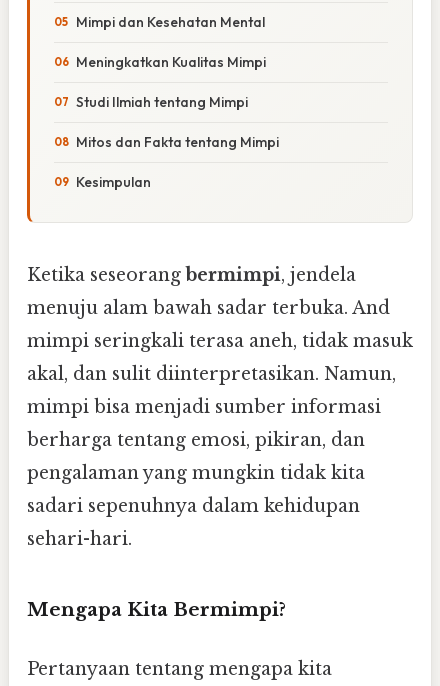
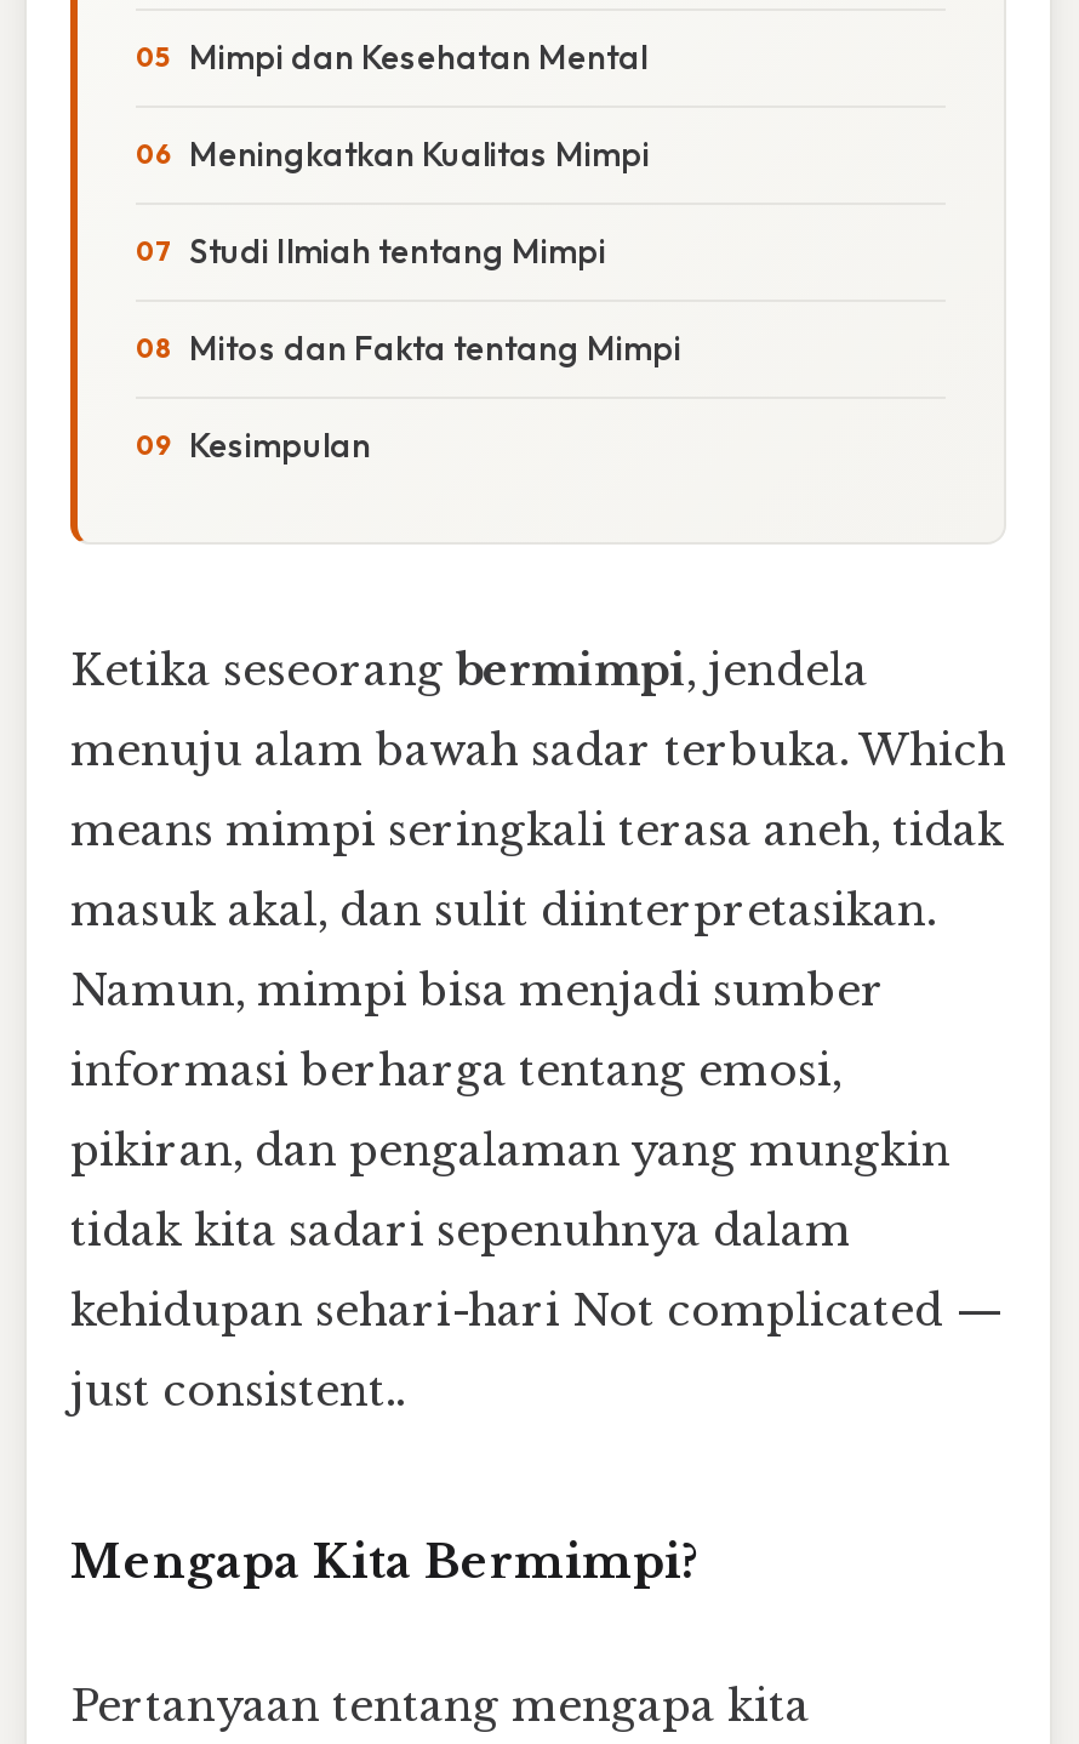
[27,297,413,550] menuju alam bawah sadar terbuka. And | mimpi seringkali terasa aneh, tidak masuk | akal, dan sulit diinterpretasikan. Namun, | mimpi bisa menjadi sumber informasi | berharga tentang emosi, pikiran, dan | pengalaman yang mungkin tidak kita | sadari sepenuhnya dalam kehidupan | sehari-hari. -> [70,724,1006,1417] menuju alam bawah sadar terbuka. Which | means mimpi seringkali terasa aneh, tidak | masuk akal, dan sulit diinterpretasikan. | Namun, mimpi bisa menjadi sumber | informasi berharga tentang emosi, | pikiran, dan pengalaman yang mungkin | tidak kita sadari sepenuhnya dalam | kehidupan sehari-hari Not complicated — | just consistent..

